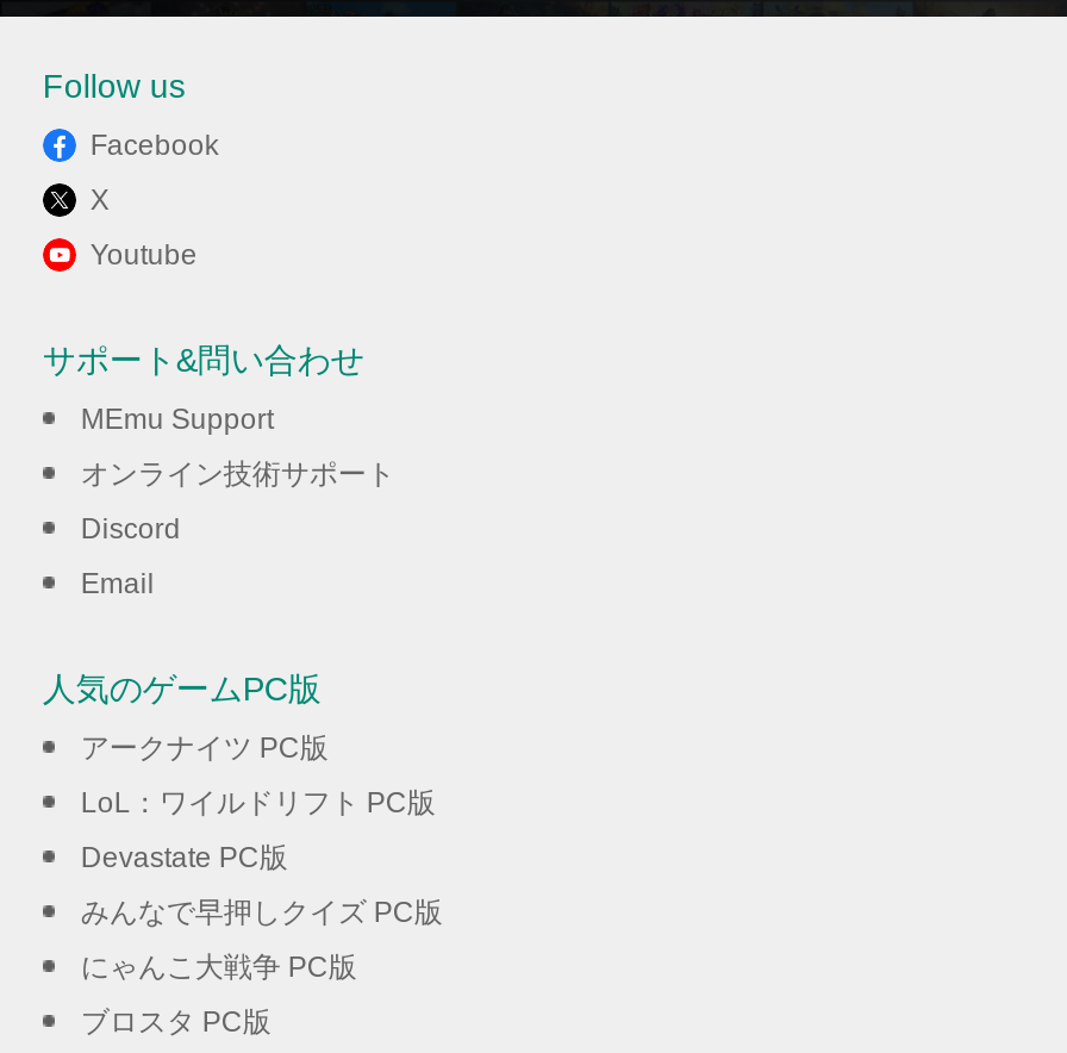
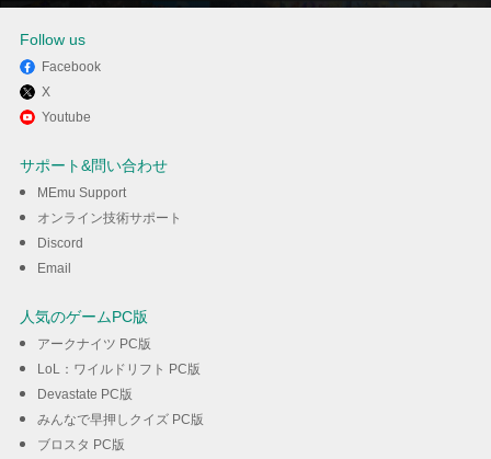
[81,952,357,985] にゃんこ大戦争 PC版 -> none

